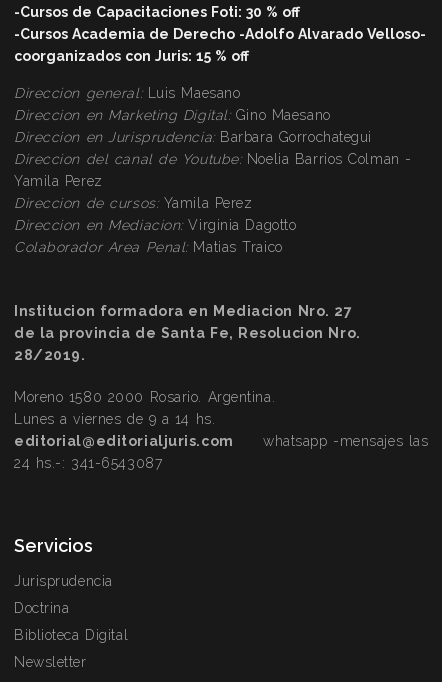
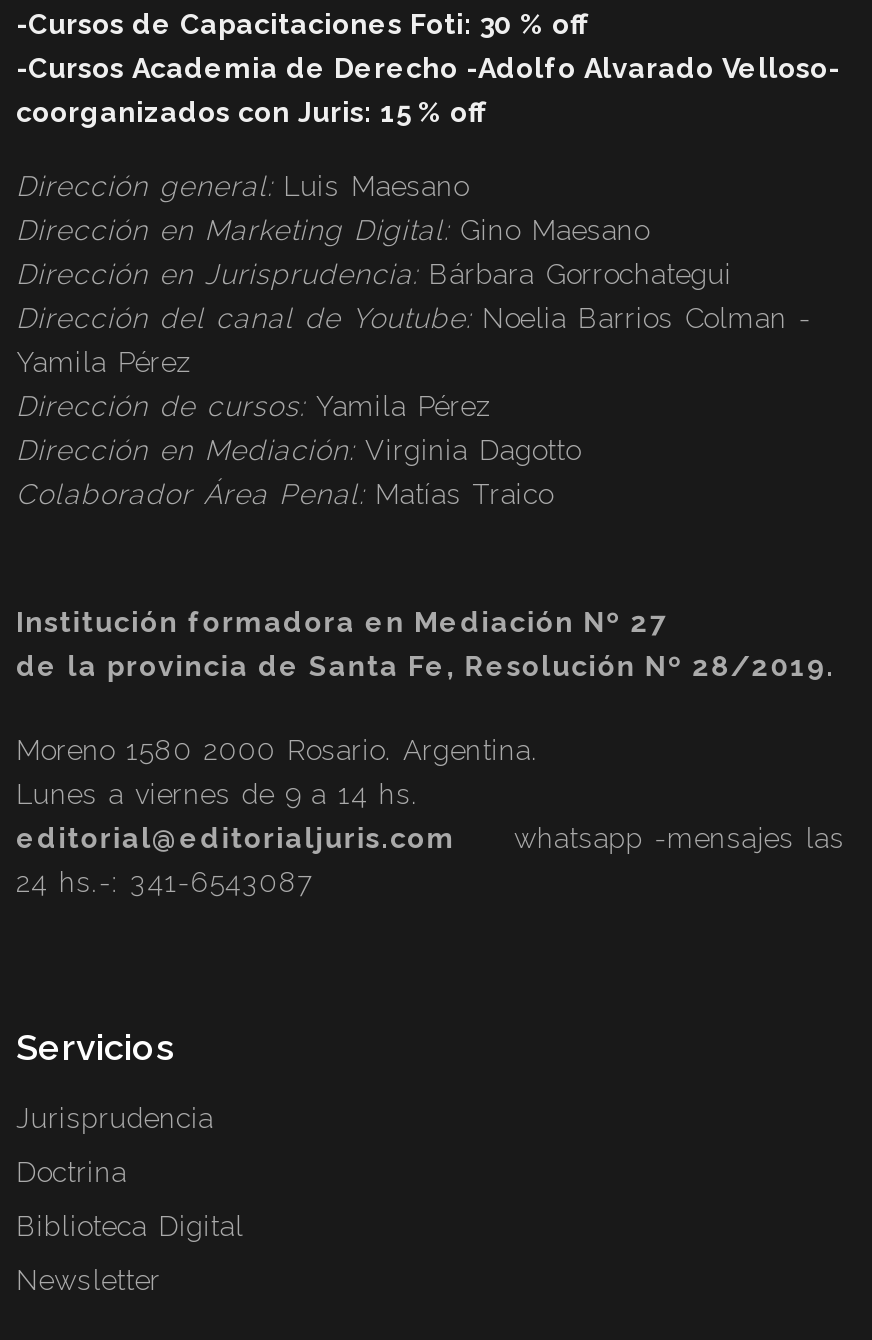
[14,85,412,255] Direccion general: Luis Maesano | Direccion en Marketing Digital: Gino Maesano | Direccion en Jurisprudencia: Barbara Gorrochategui | Direccion del canal de Youtube: Noelia Barrios Colman - | Yamila Perez | Direccion de cursos: Yamila Perez | Direccion en Mediacion: Virginia Dagotto | Colaborador Area Penal: Matias Traico -> [16,170,812,510] Dirección general: Luis Maesano | Dirección en Marketing Digital: Gino Maesano | Dirección en Jurisprudencia: Bárbara Gorrochategui | Dirección del canal de Youtube: Noelia Barrios Colman - | Yamila Pérez | Dirección de cursos: Yamila Pérez | Dirección en Mediación: Virginia Dagotto | Colaborador Área Penal: Matías Traico
[14,303,361,363] Institucion formadora en Mediacion Nro. 27 | de la provincia de Santa Fe, Resolucion Nro. | 28/2019. -> [16,606,835,682] Institución formadora en Mediación Nº 27 | de la provincia de Santa Fe, Resolución Nº 28/2019.

